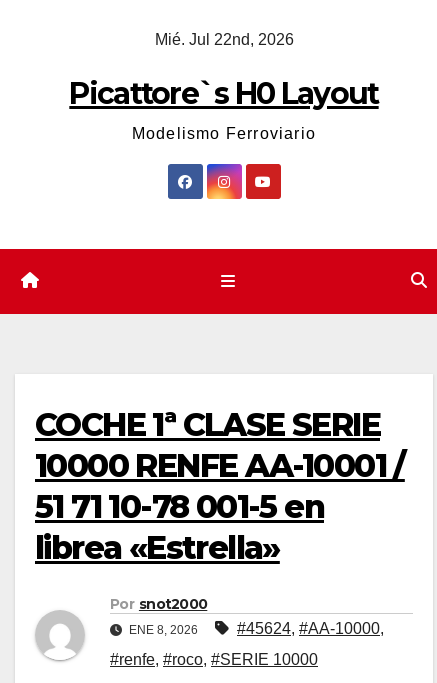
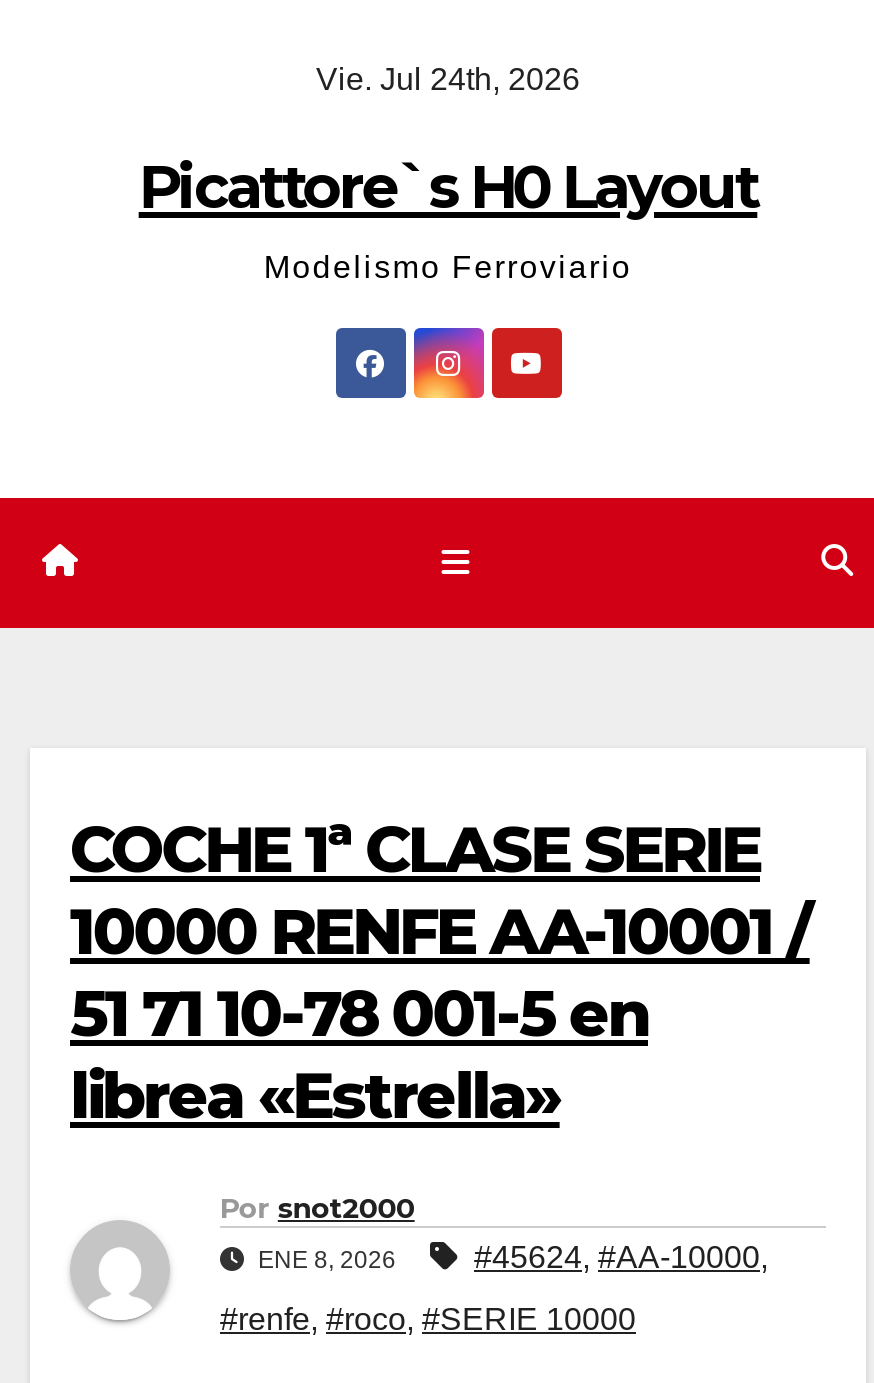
[154,31,293,48] Mié. Jul 22nd, 2026 -> [316,62,580,96] Vie. Jul 24th, 2026

